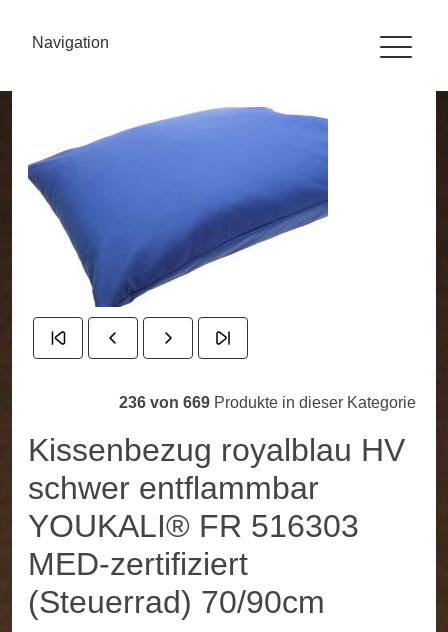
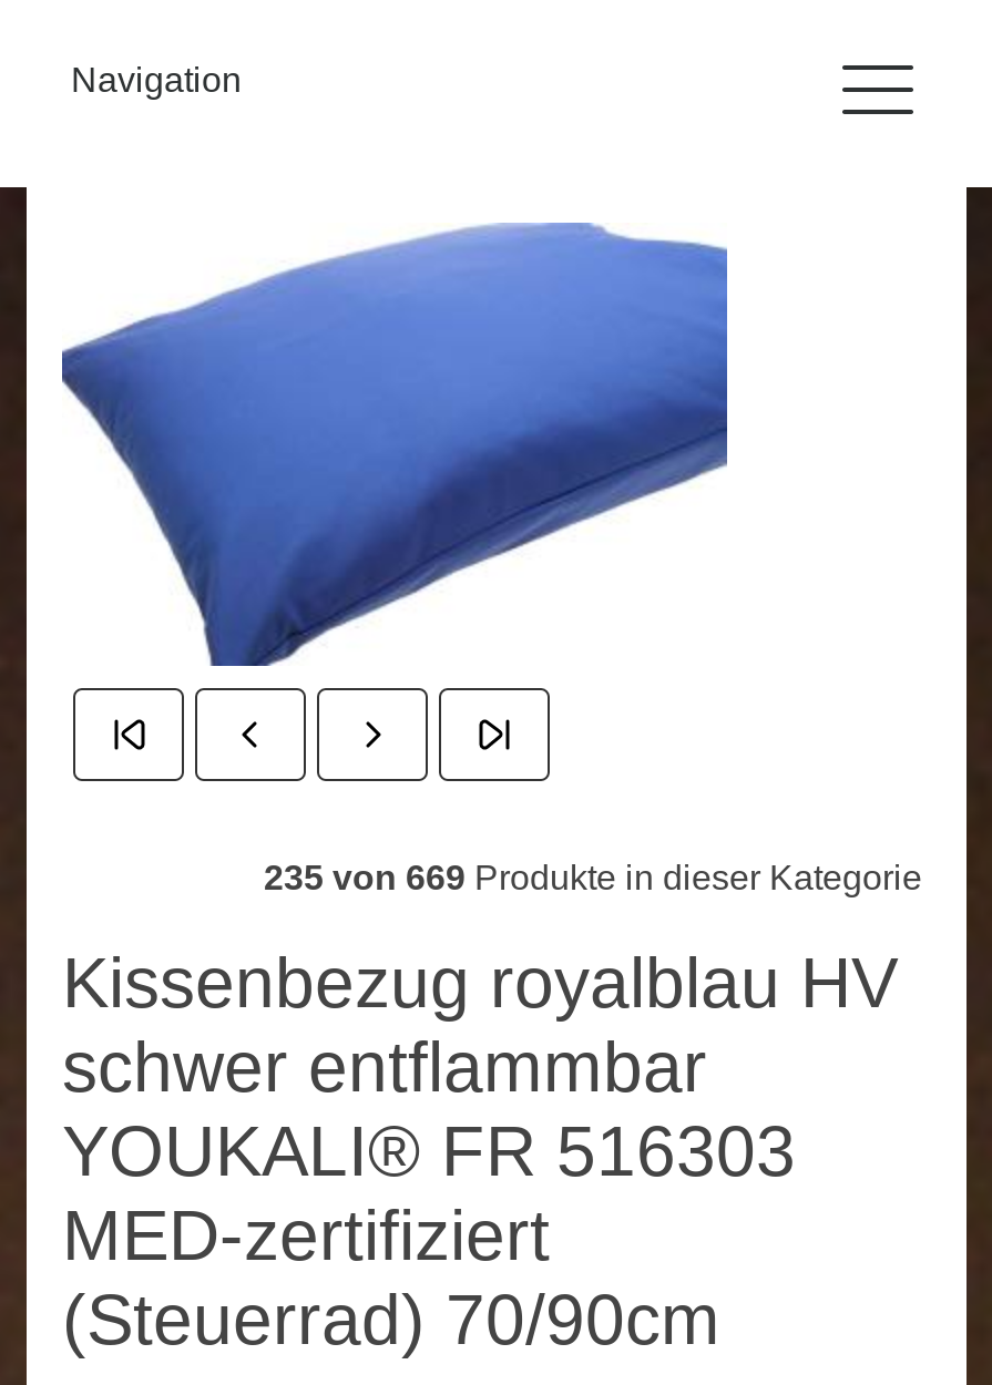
[119,394,416,411] 236 von 669 Produkte in dieser Kategorie -> [264,859,922,896] 235 von 669 Produkte in dieser Kategorie

